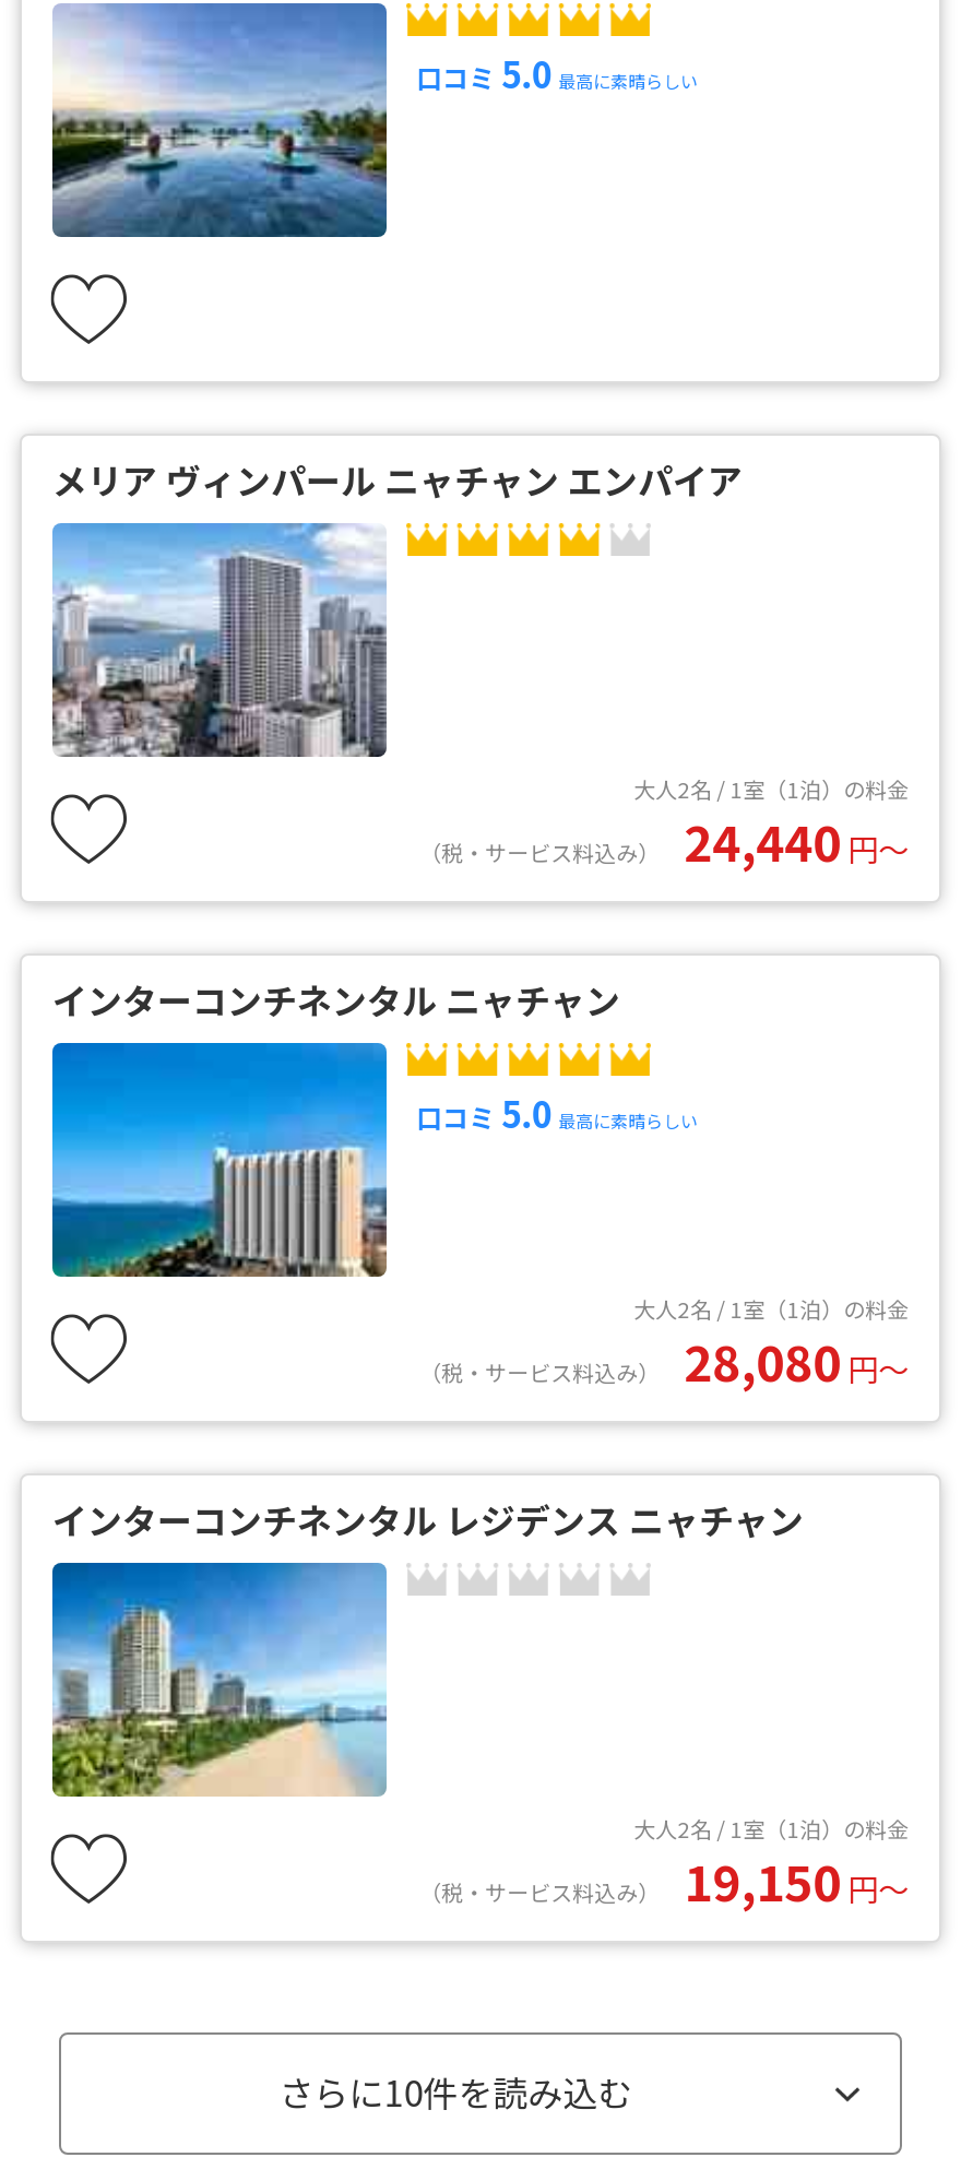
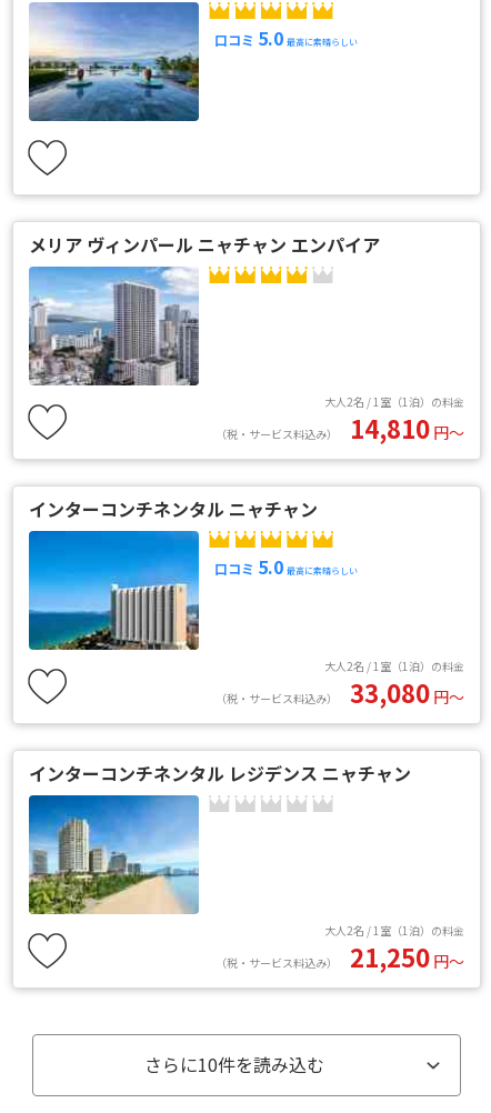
[420,805,909,875] （税・サービス料込み） 24,440 円〜 -> [216,410,464,445] （税・サービス料込み） 14,810 円〜
[420,1325,909,1395] （税・サービス料込み） 28,080 円〜 -> [216,674,464,710] （税・サービス料込み） 33,080 円〜
[420,1845,909,1915] （税・サービス料込み） 19,150 円〜 -> [216,939,464,974] （税・サービス料込み） 21,250 円〜

